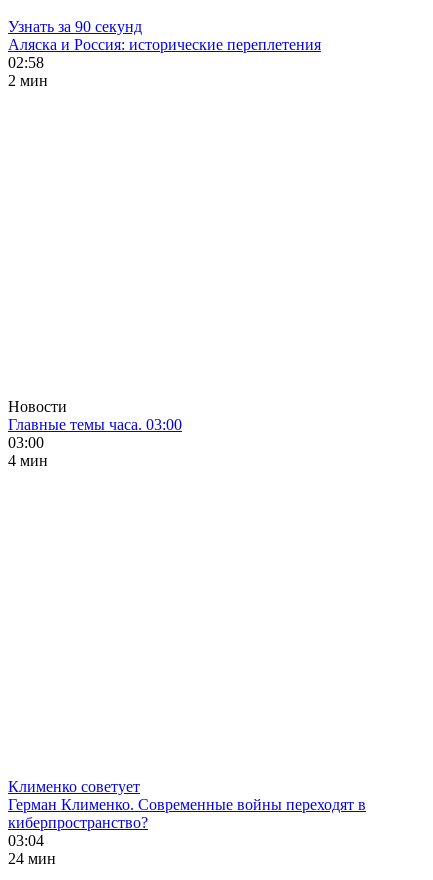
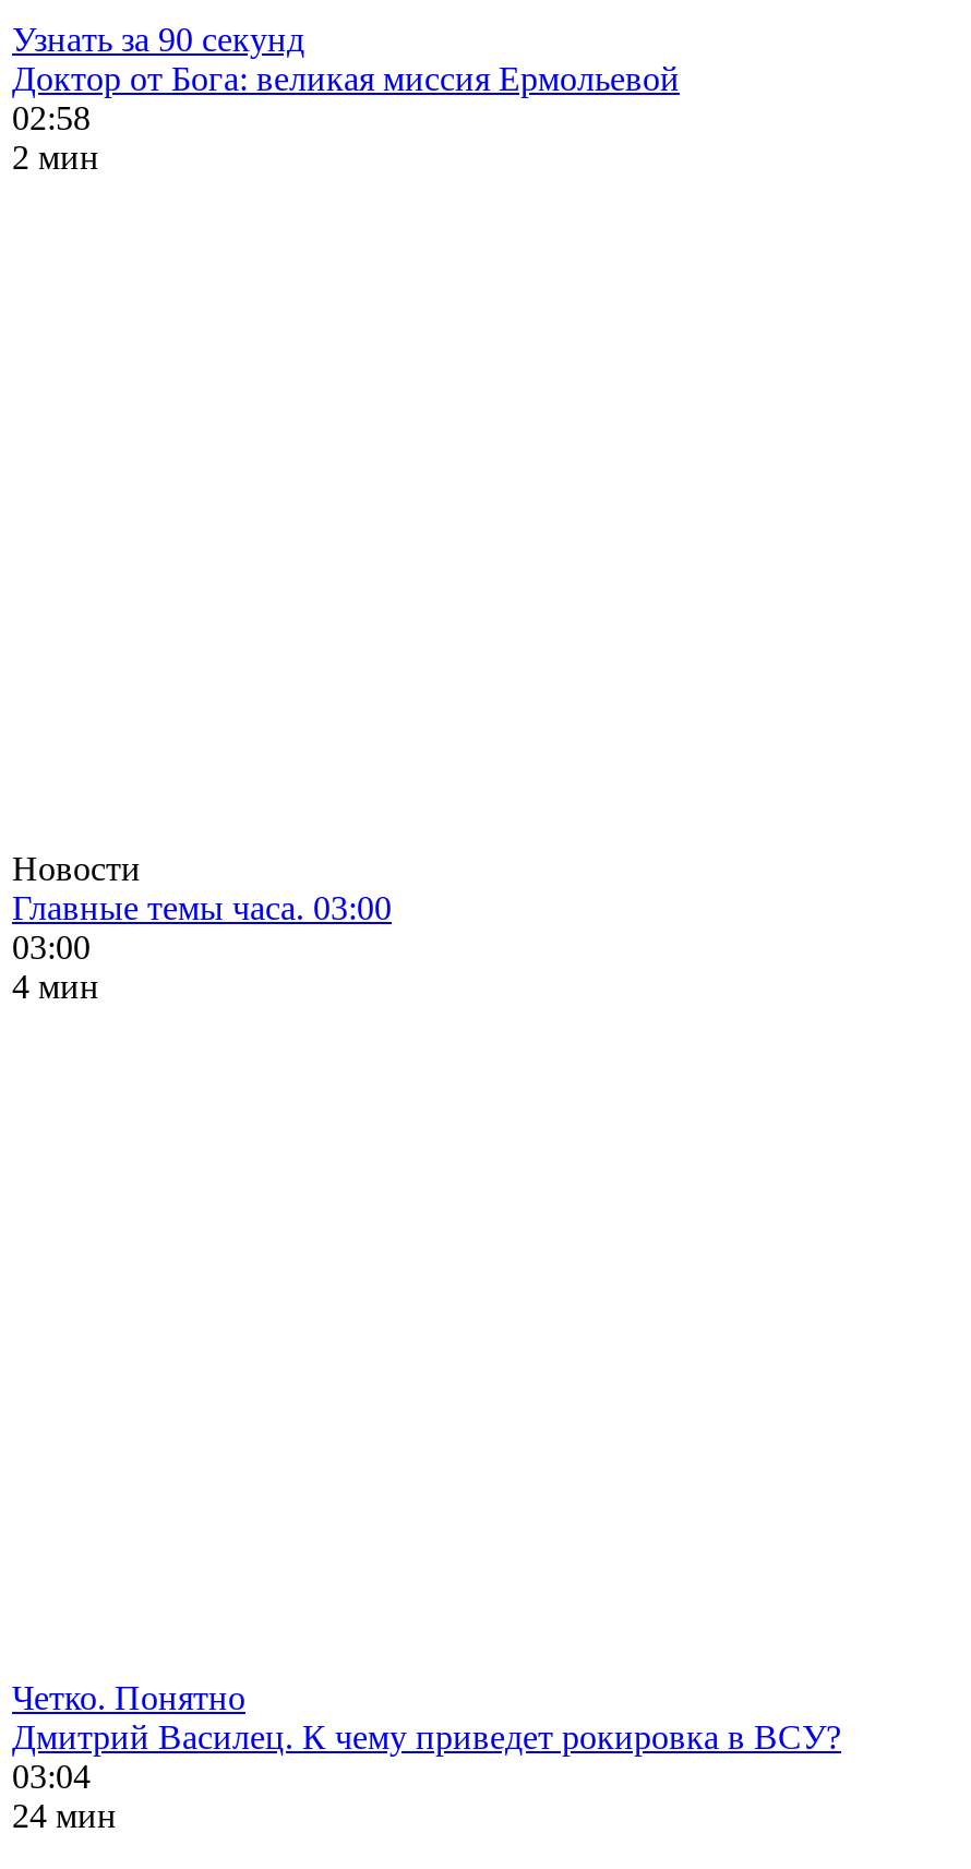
[8,36,321,53] Аляска и Россия: исторические переплетения -> [12,60,680,97] Доктор от Бога: великая миссия Ермольевой
[8,778,366,831] Клименко советует | Герман Клименко. Современные войны переходят в | киберпространство? -> [12,1679,841,1756] Четко. Понятно | Дмитрий Василец. К чему приведет рокировка в ВСУ?

